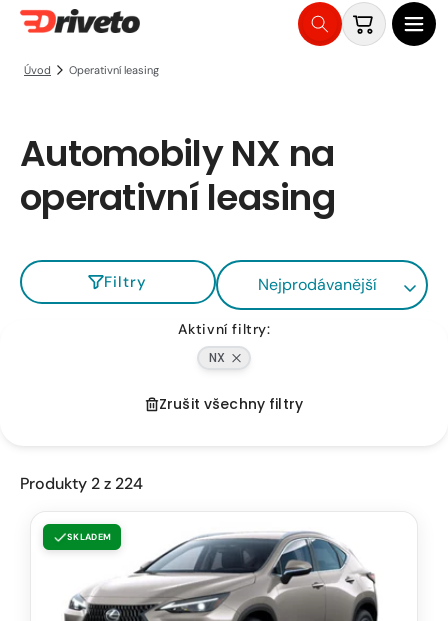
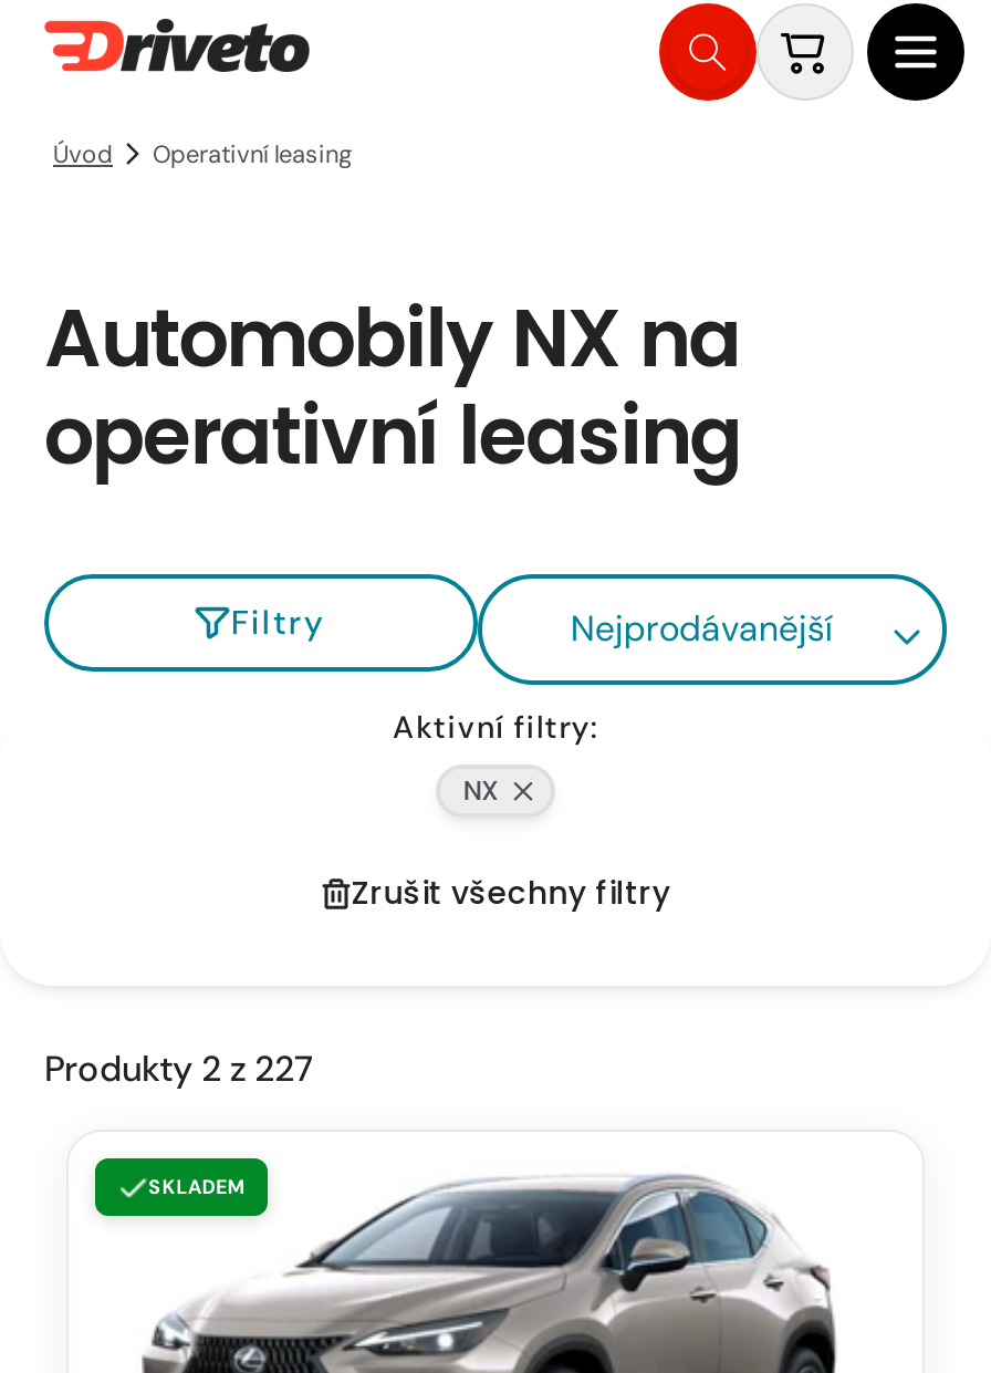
[20,473,143,494] Produkty 2 z 224 -> [44,1046,314,1092] Produkty 2 z 227

